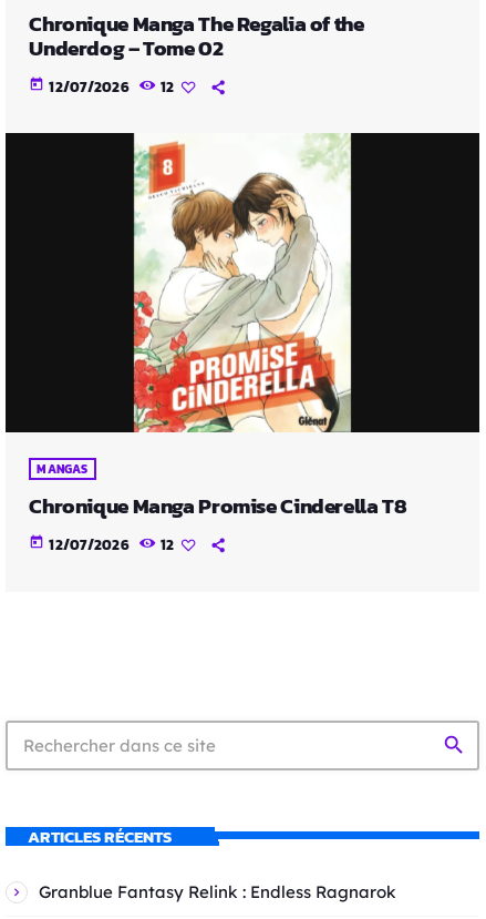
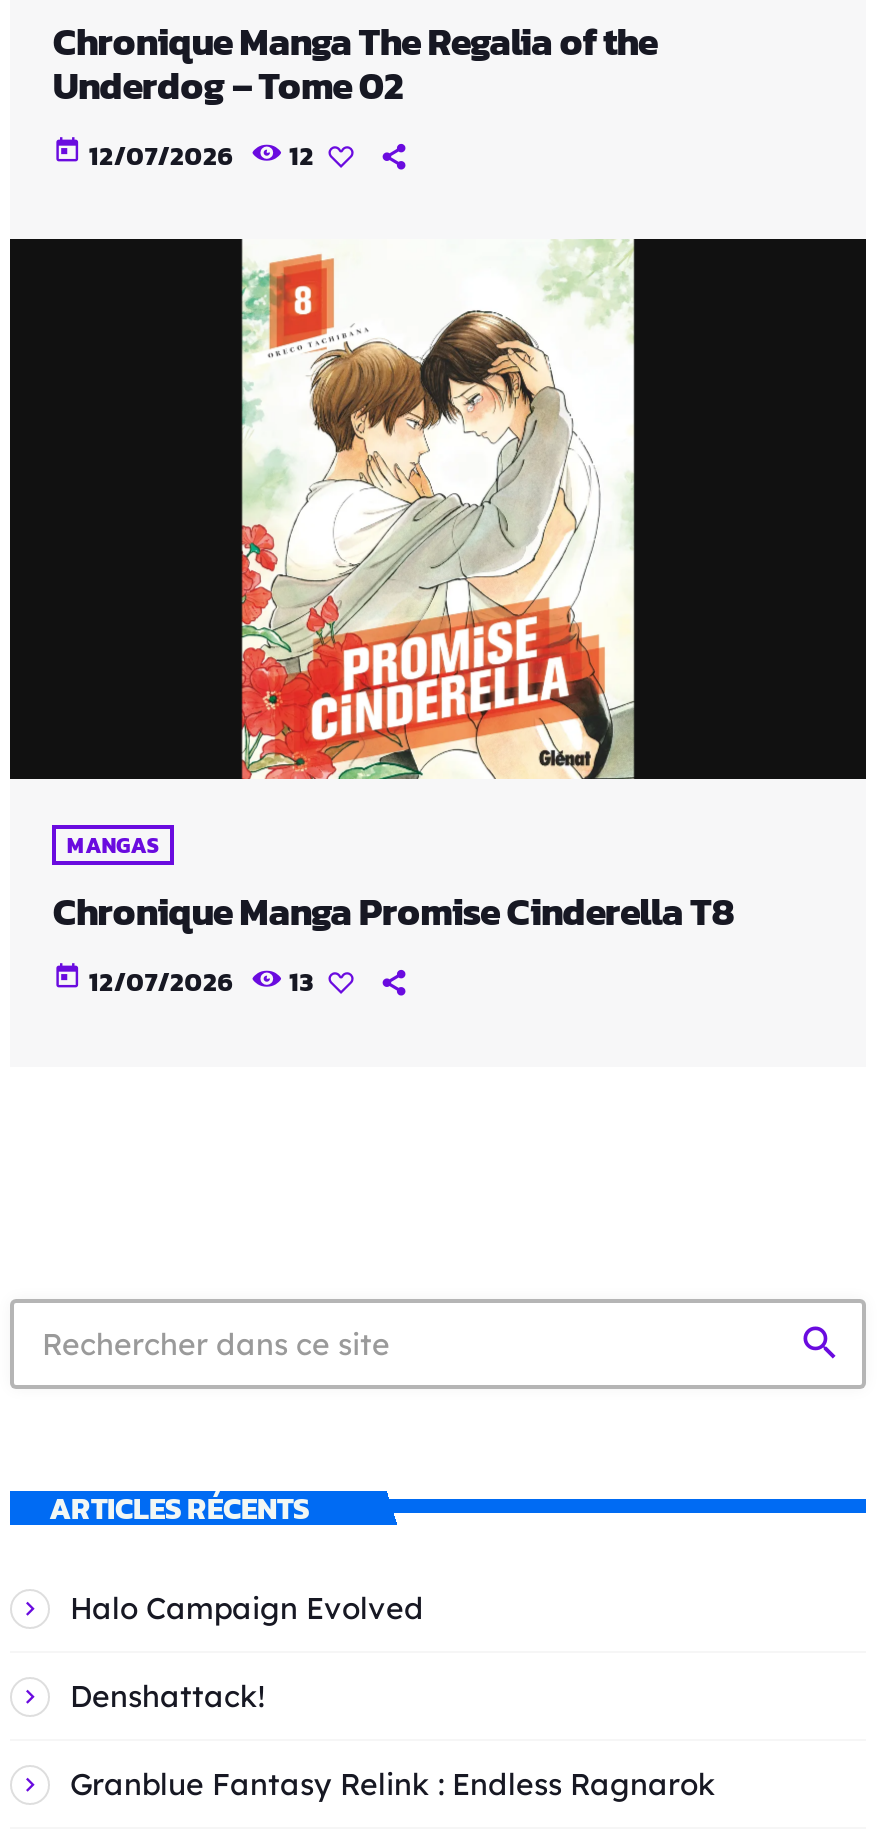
[160,535,174,556] 12 -> [289,964,314,1002] 13
none -> [70,1588,424,1714] Halo Campaign Evolved | Denshattack!

